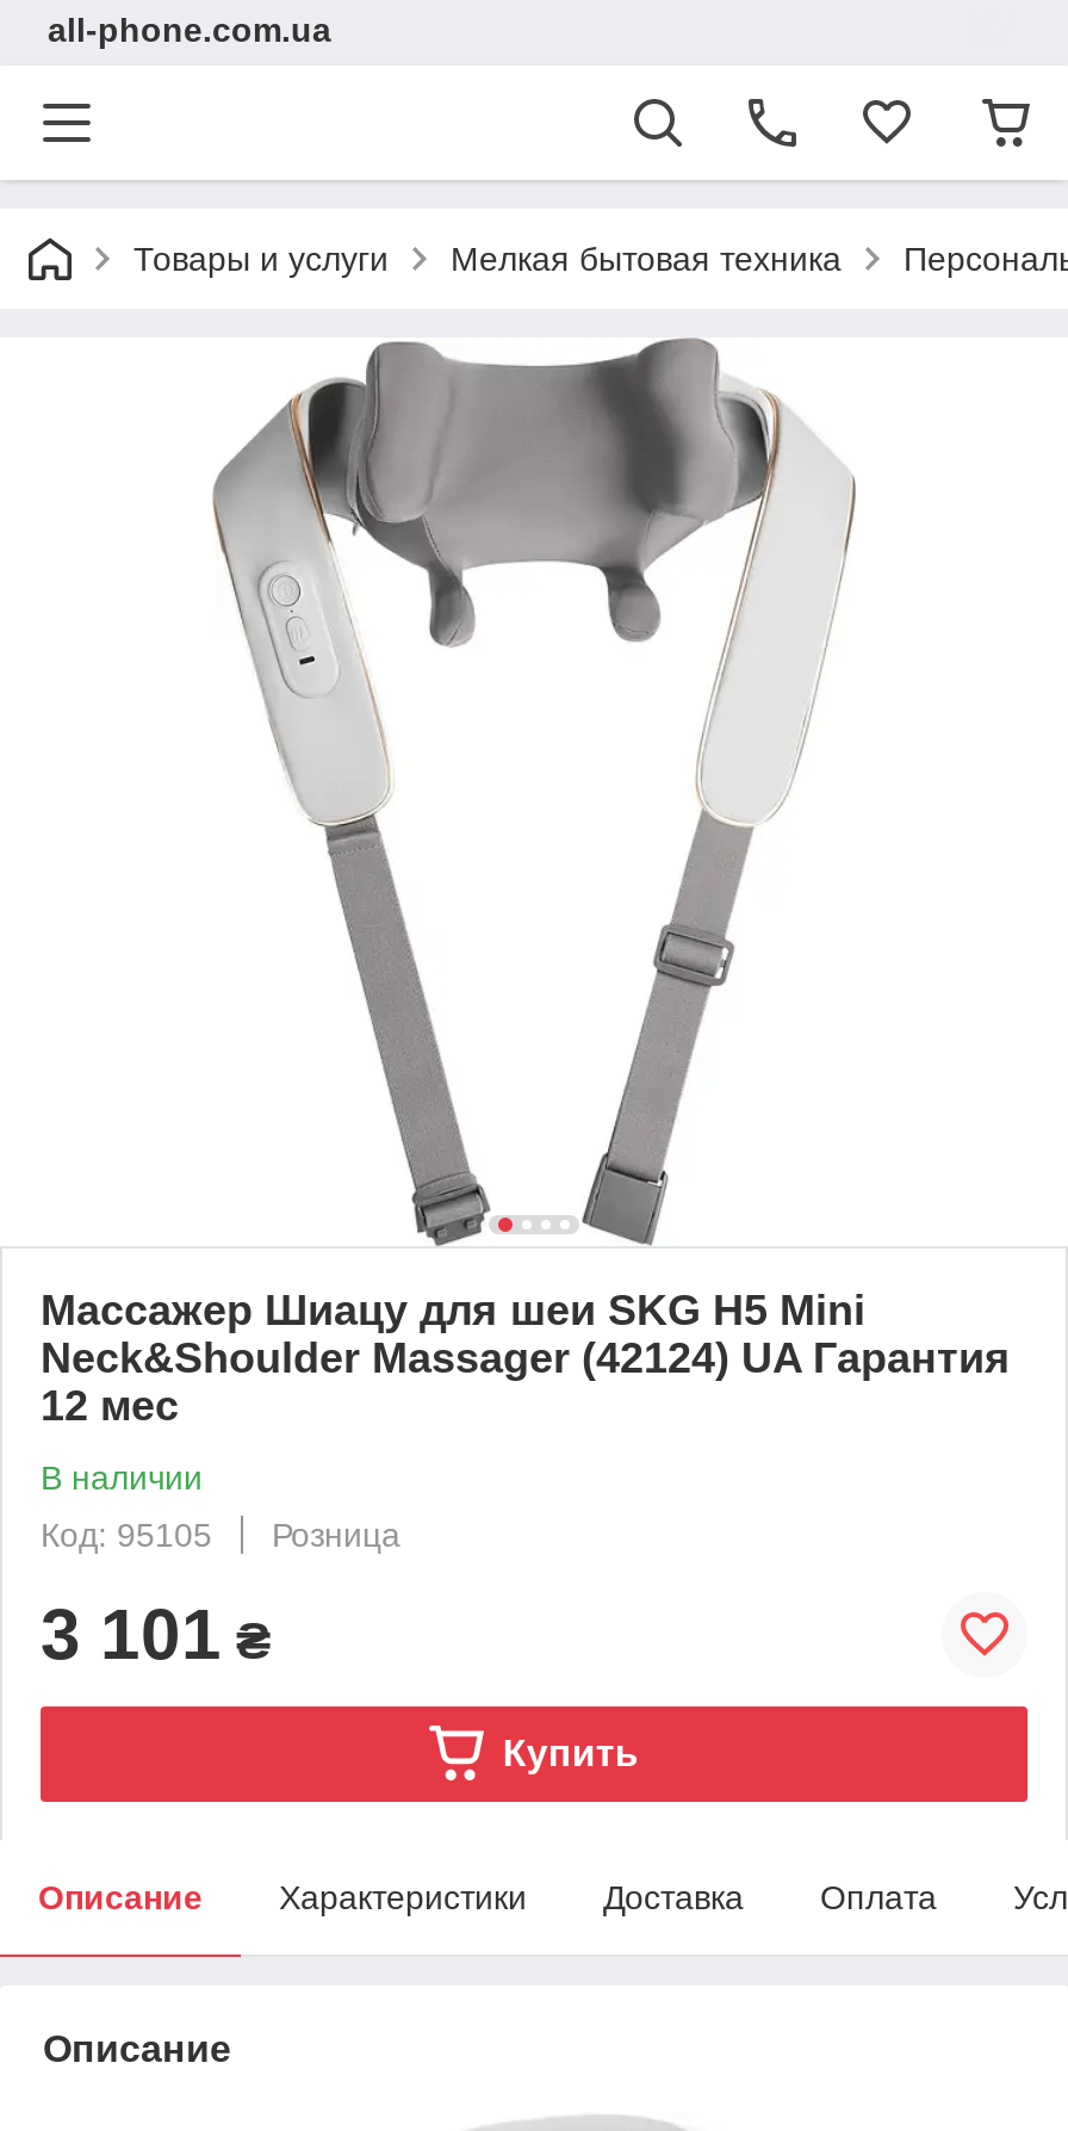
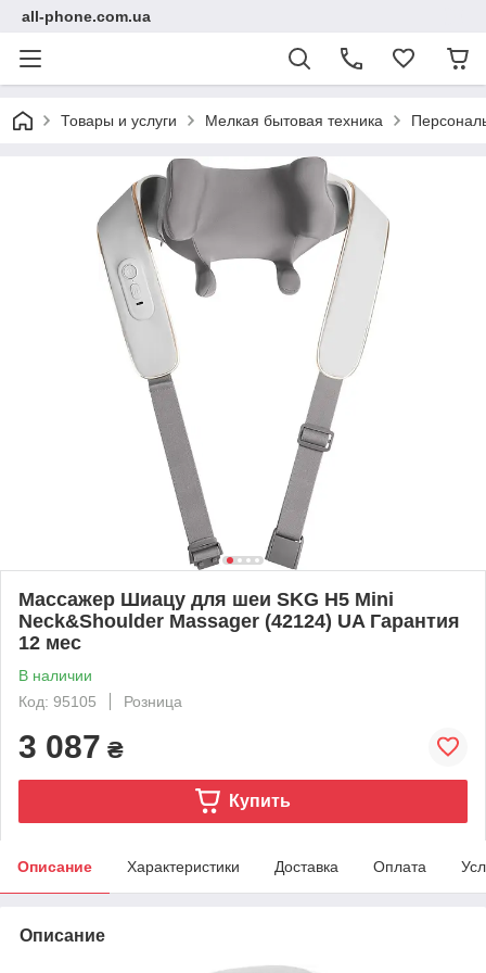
[41,1594,272,1673] 3 101 ₴ -> [18,728,124,764] 3 087 ₴

